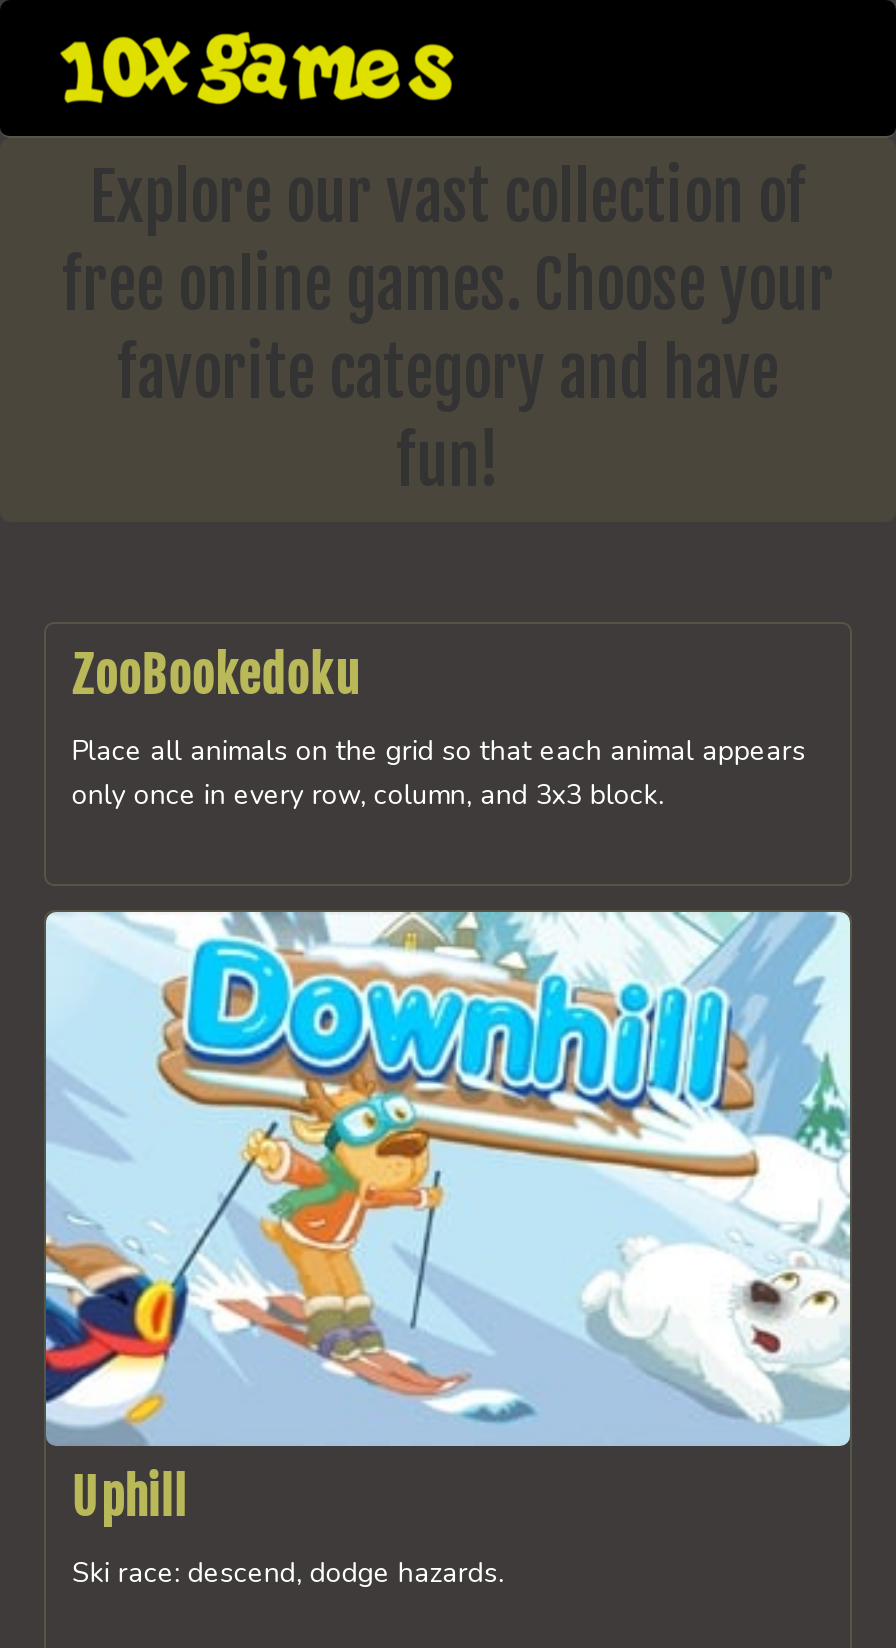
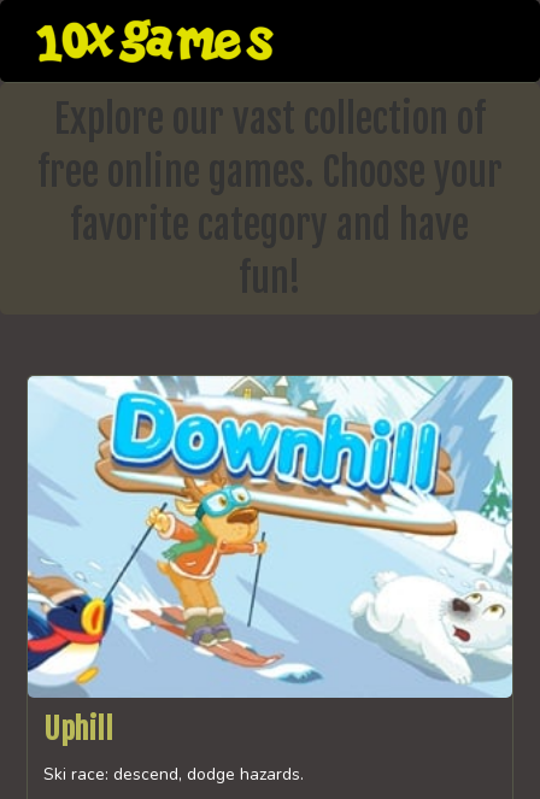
[72,646,806,814] ZooBookedoku | Place all animals on the grid so that each animal appears | only once in every row, column, and 3x3 block. -> none

